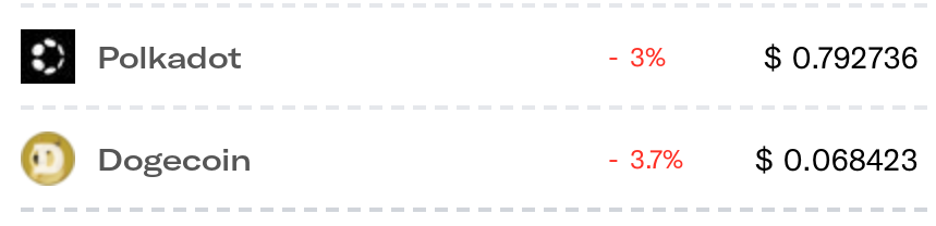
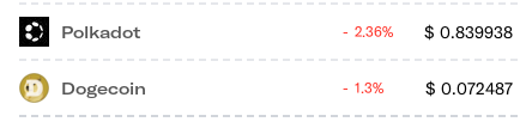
[630,39,665,72] 3% -> [354,22,393,40] 2.36%
[763,37,918,76] $ 0.792736 -> [424,21,513,42] $ 0.839938
[630,141,682,174] 3.7% -> [354,78,383,96] 1.3%
[755,139,918,178] $ 0.068423 -> [425,77,513,99] $ 0.072487

